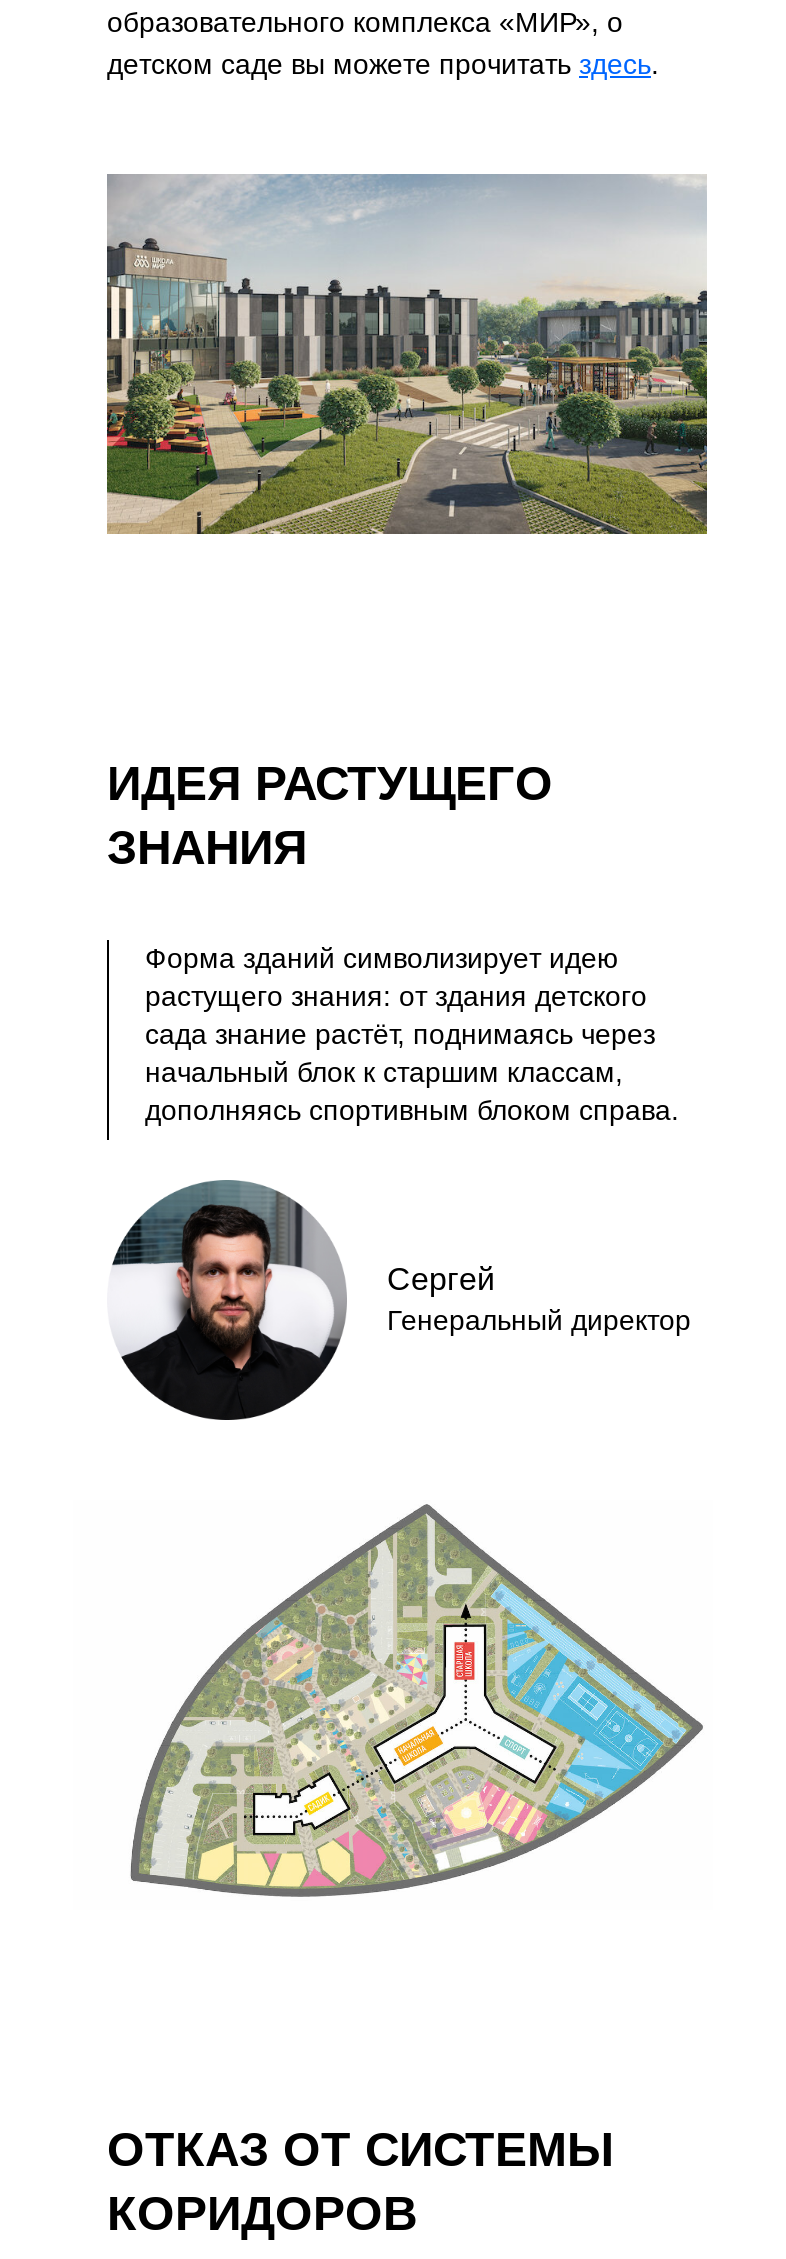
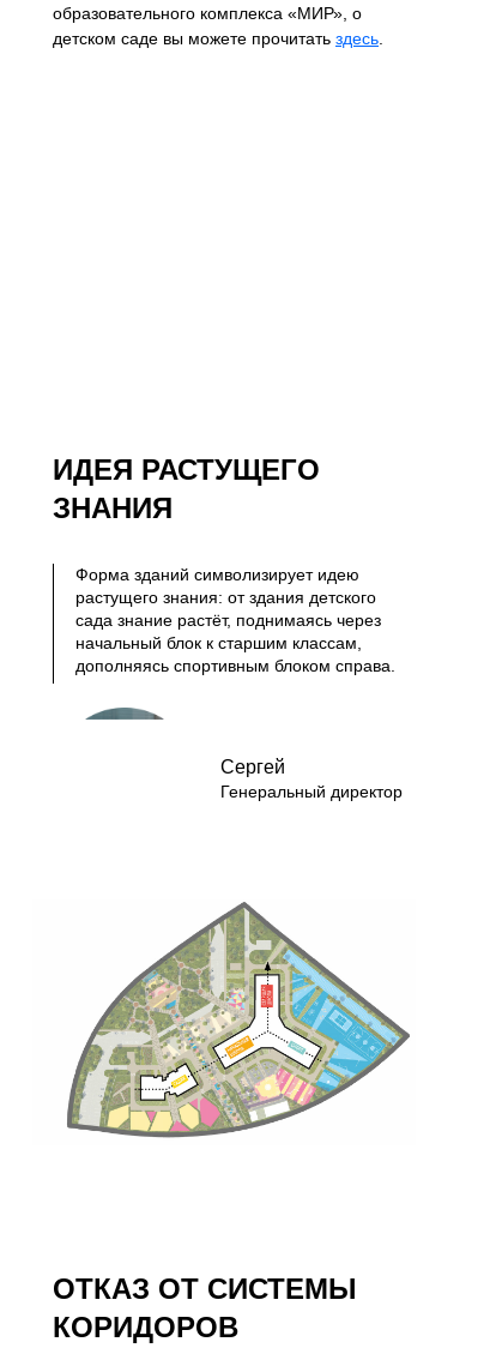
[105,172,709,536] [image] -> none
[111,1198,347,1422] [image] -> none

